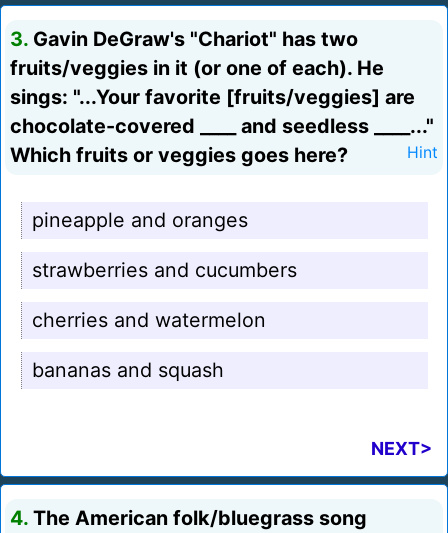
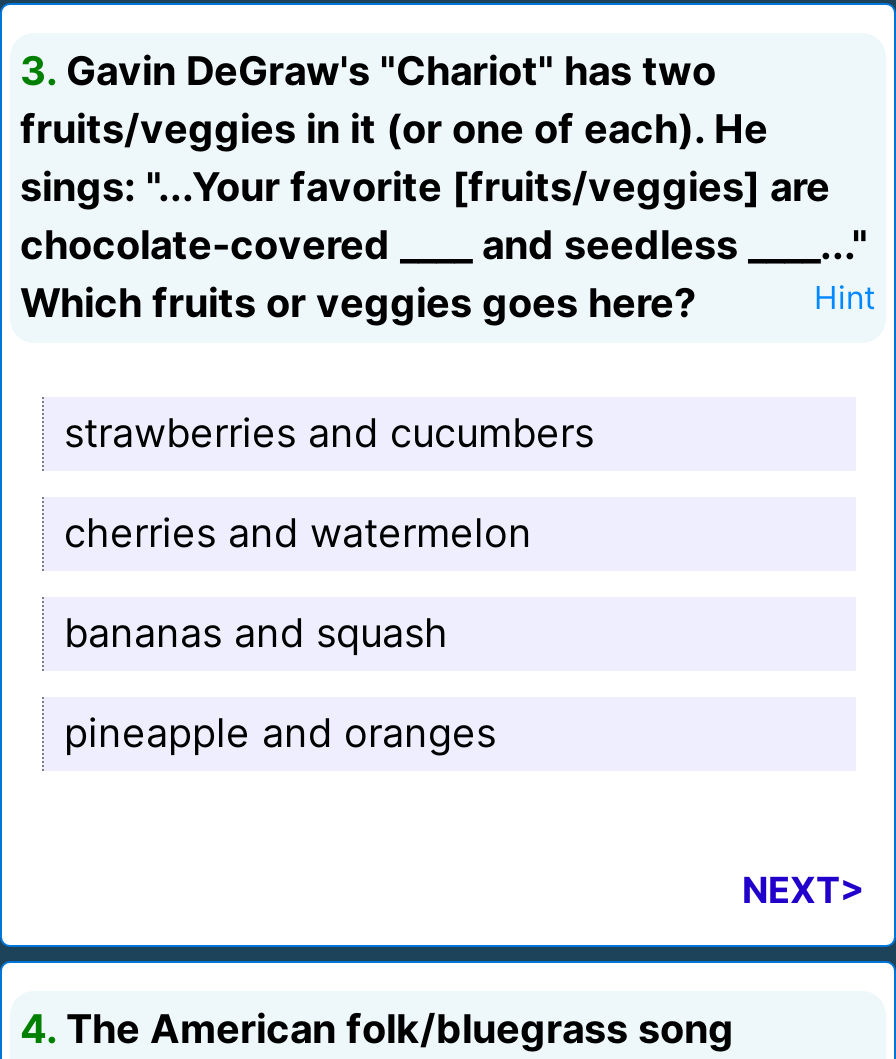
moved [32,208,248,232] -> [64,709,496,757]: pineapple and oranges
moved [32,258,297,382] -> [64,409,594,657]: strawberries and cucumbers | cherries and watermelon | bananas and squash

